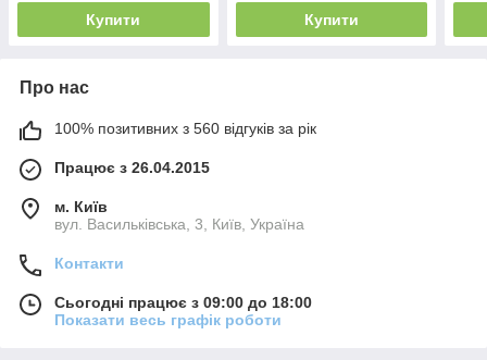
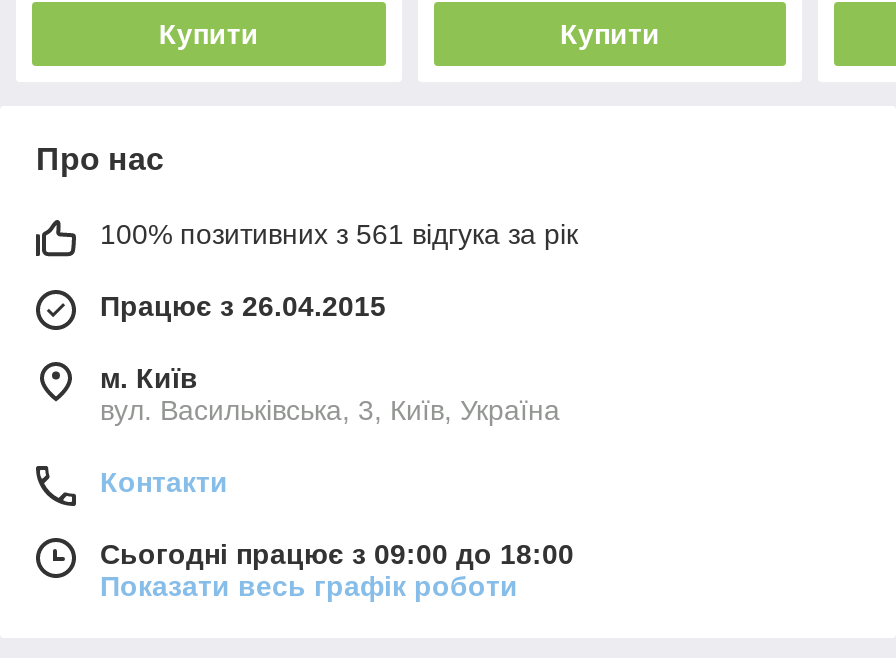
[54,120,316,138] 100% позитивних з 560 відгуків за рік -> [100,219,578,251] 100% позитивних з 561 відгука за рік

